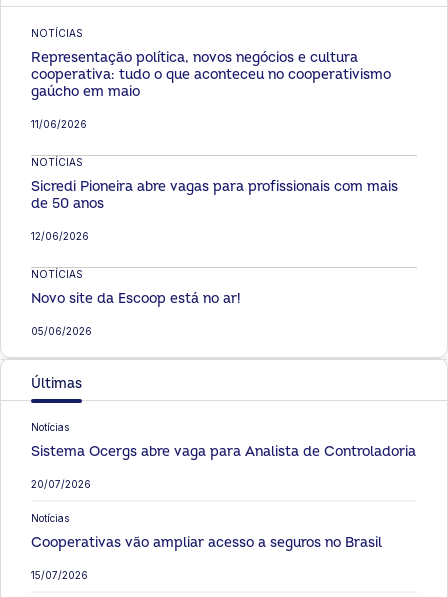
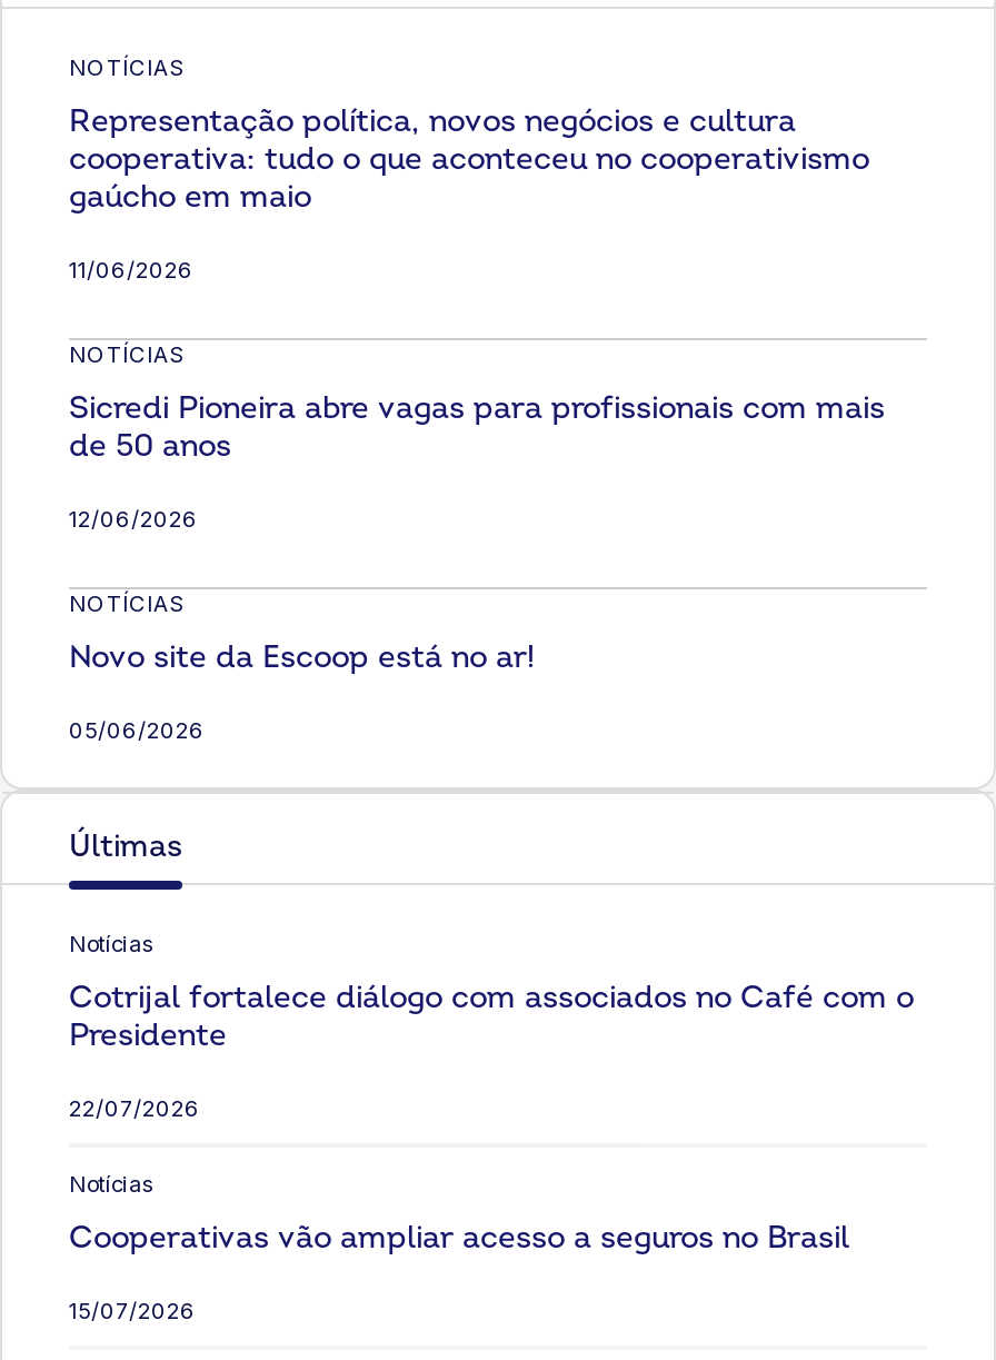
[31,443,416,460] Sistema Ocergs abre vaga para Analista de Controladoria -> [69,979,914,1054] Cotrijal fortalece diálogo com associados no Café com o | Presidente
[31,478,91,490] 20/07/2026 -> [69,1094,200,1121] 22/07/2026

